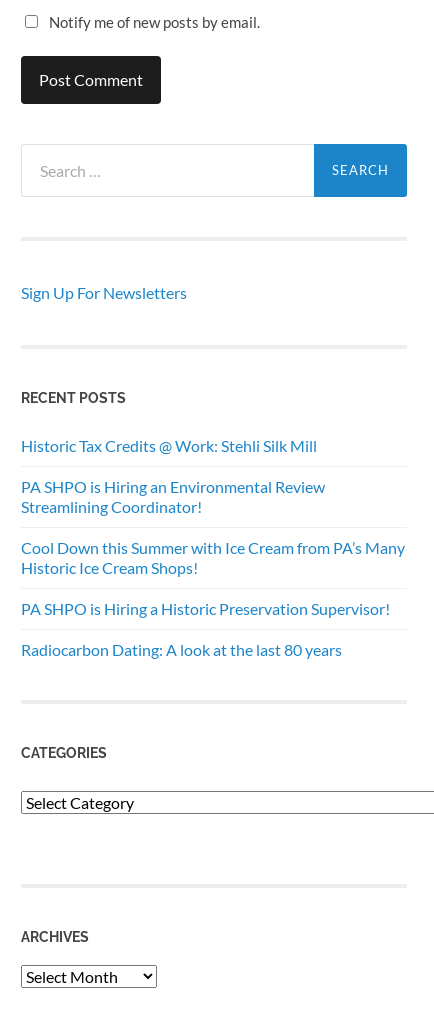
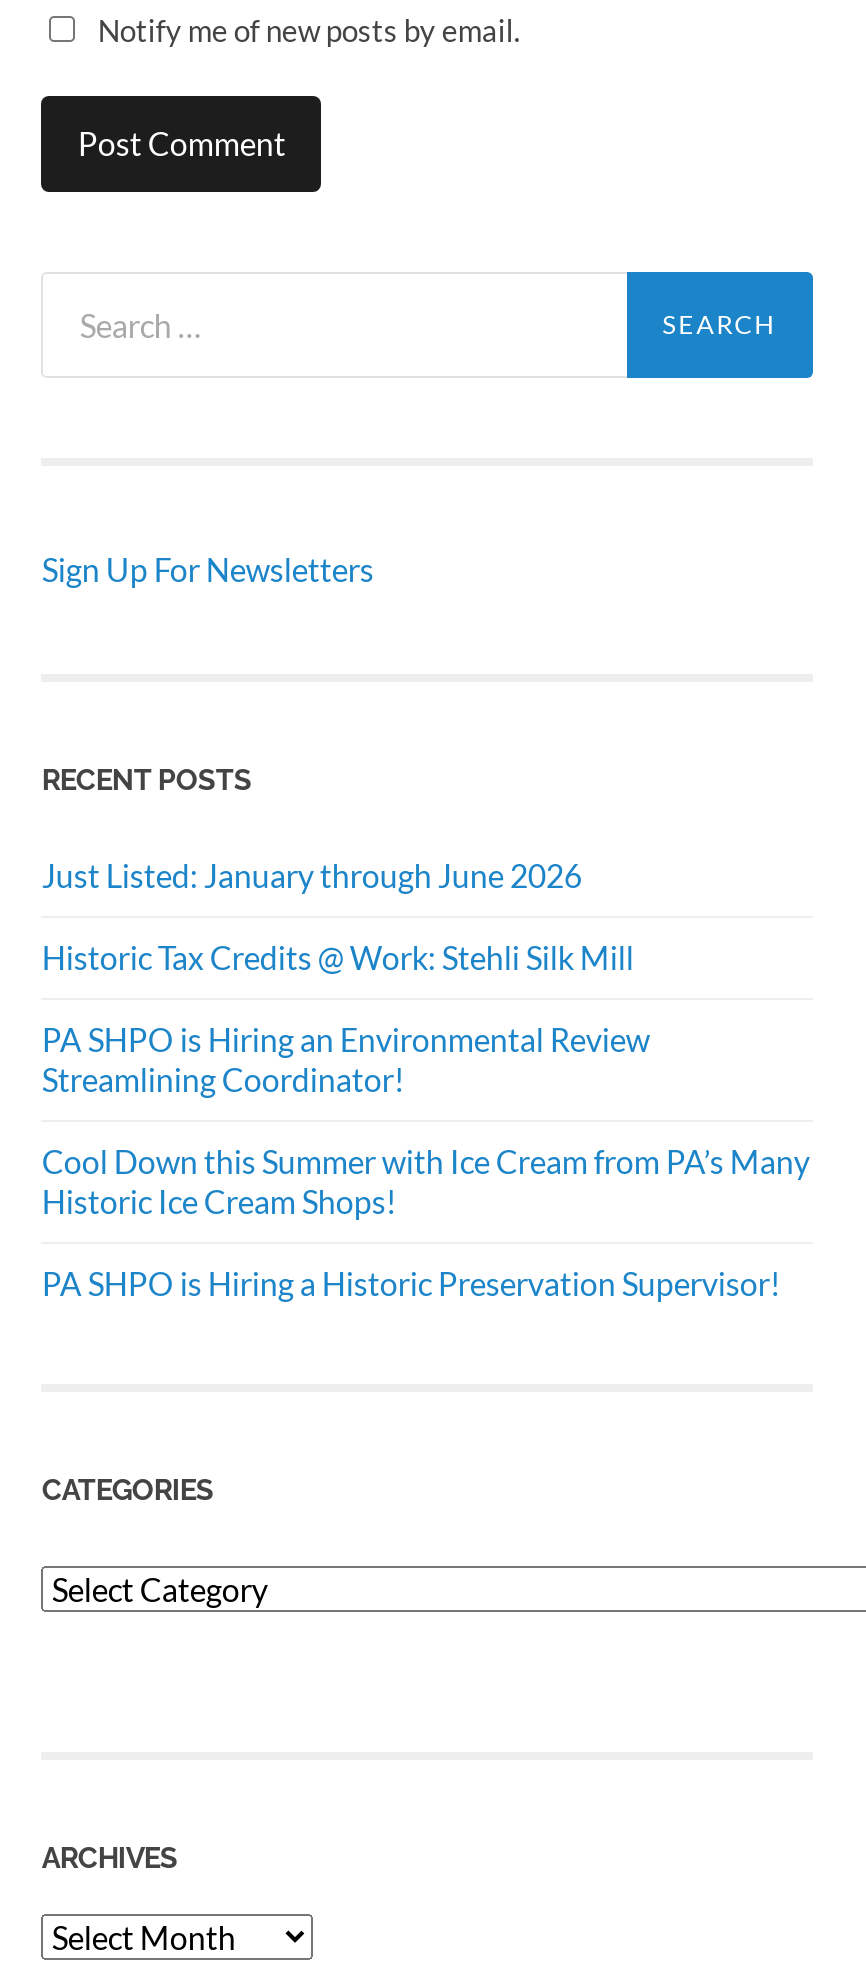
none -> [42,857,582,895] Just Listed: January through June 2026
moved [21,436,405,618] -> [42,939,810,1303]: Historic Tax Credits @ Work: Stehli Silk Mill | PA SHPO is Hiring an Environmental Review | Streamlining Coordinator! | Cool Down this Summer with Ice Cream from PA’s Many | Historic Ice Cream Shops! | PA SHPO is Hiring a Historic Preservation Supervisor!
[21,640,342,659] Radiocarbon Dating: A look at the last 80 years -> none

